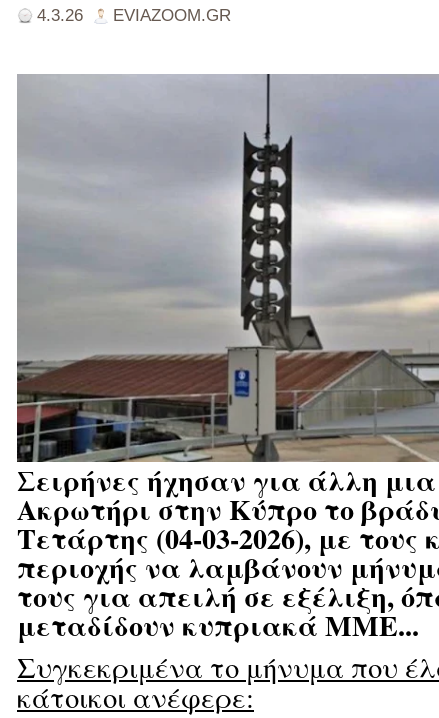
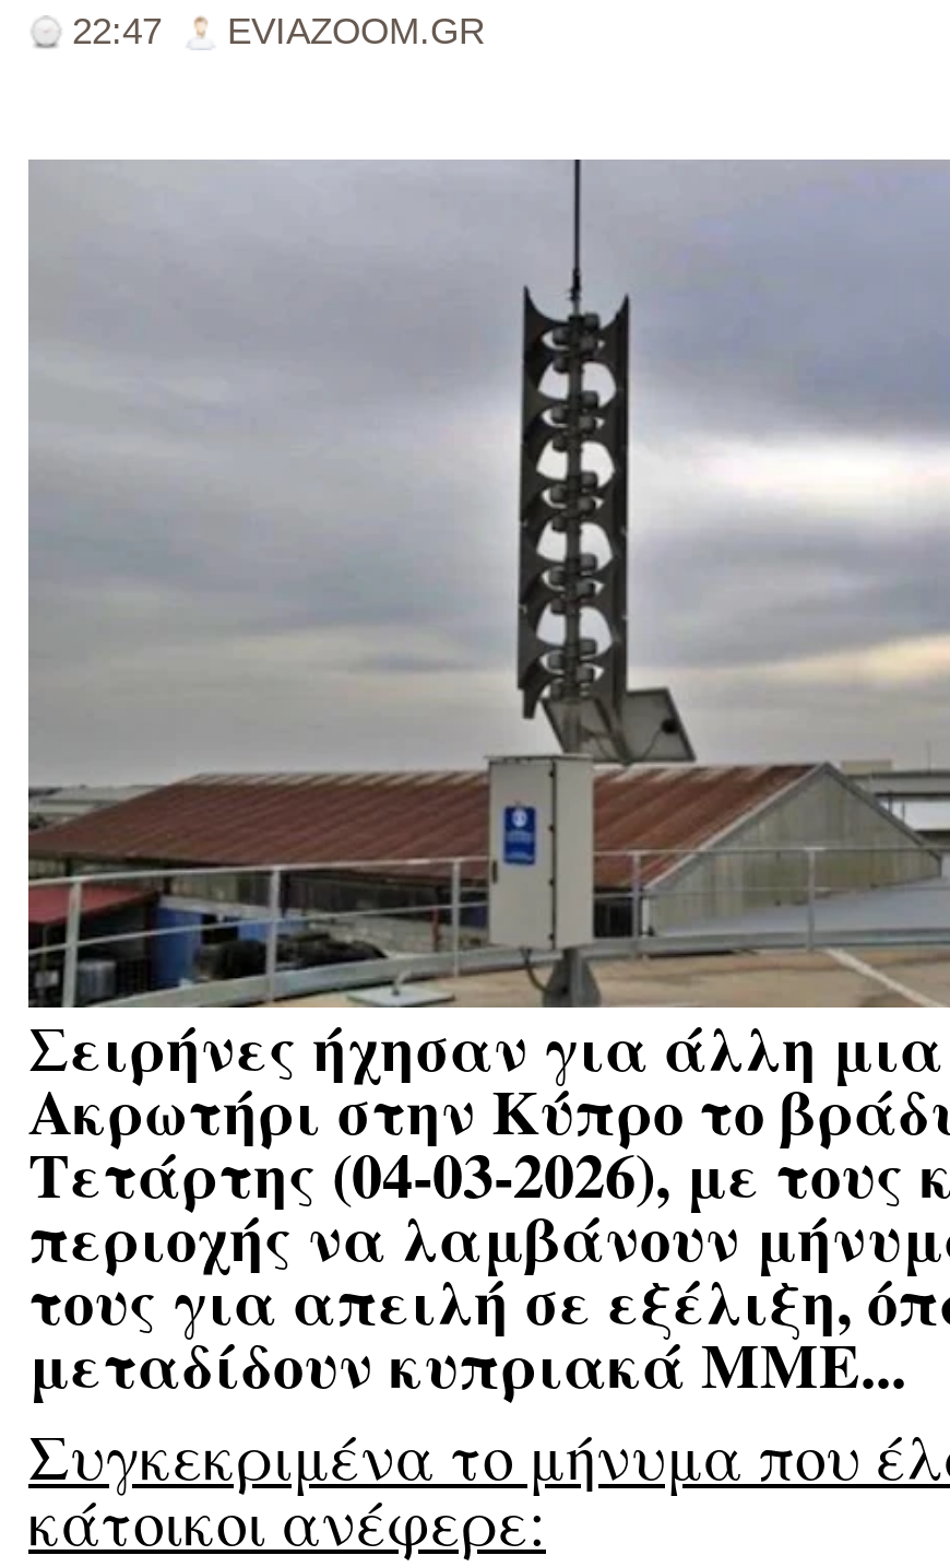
[37,6,231,25] 4.3.26 EVIAZOOM.GR -> [72,11,485,52] 22:47 EVIAZOOM.GR

